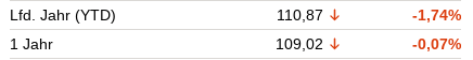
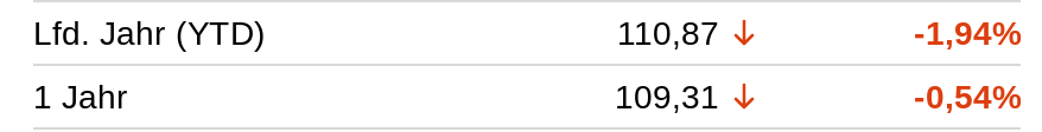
[412,6,461,23] -1,74% -> [914,13,1021,51] -1,94%
[276,35,323,52] 109,02 -> [615,77,719,115] 109,31
[412,35,461,52] -0,07% -> [914,77,1021,115] -0,54%

